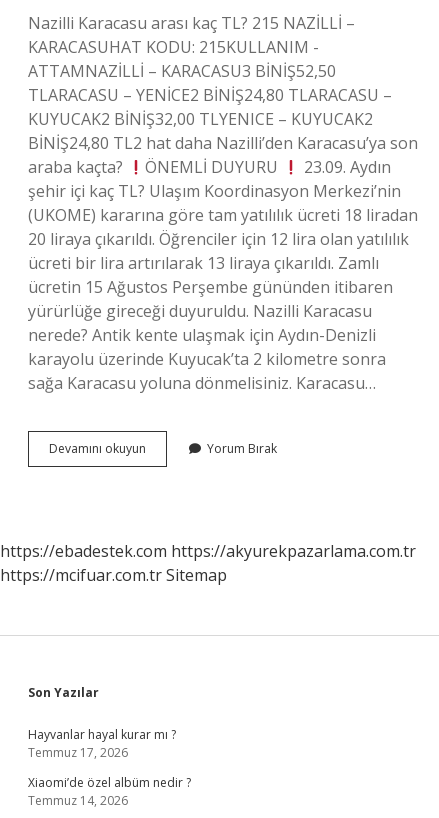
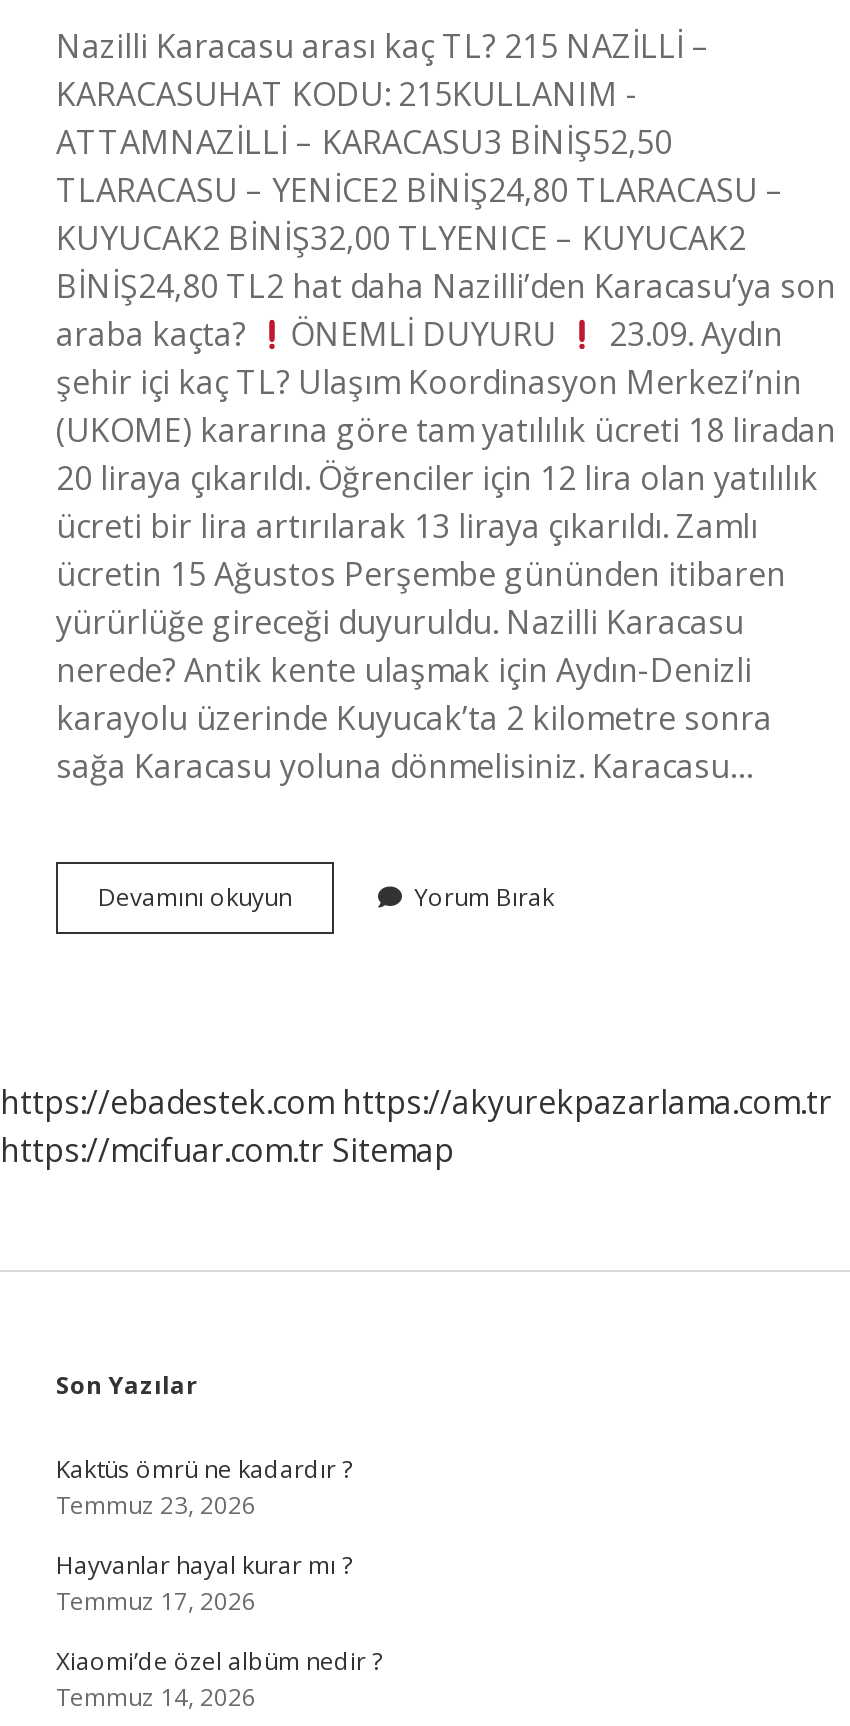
none -> [56,1452,352,1522] Kaktüs ömrü ne kadardır ? | Temmuz 23, 2026

